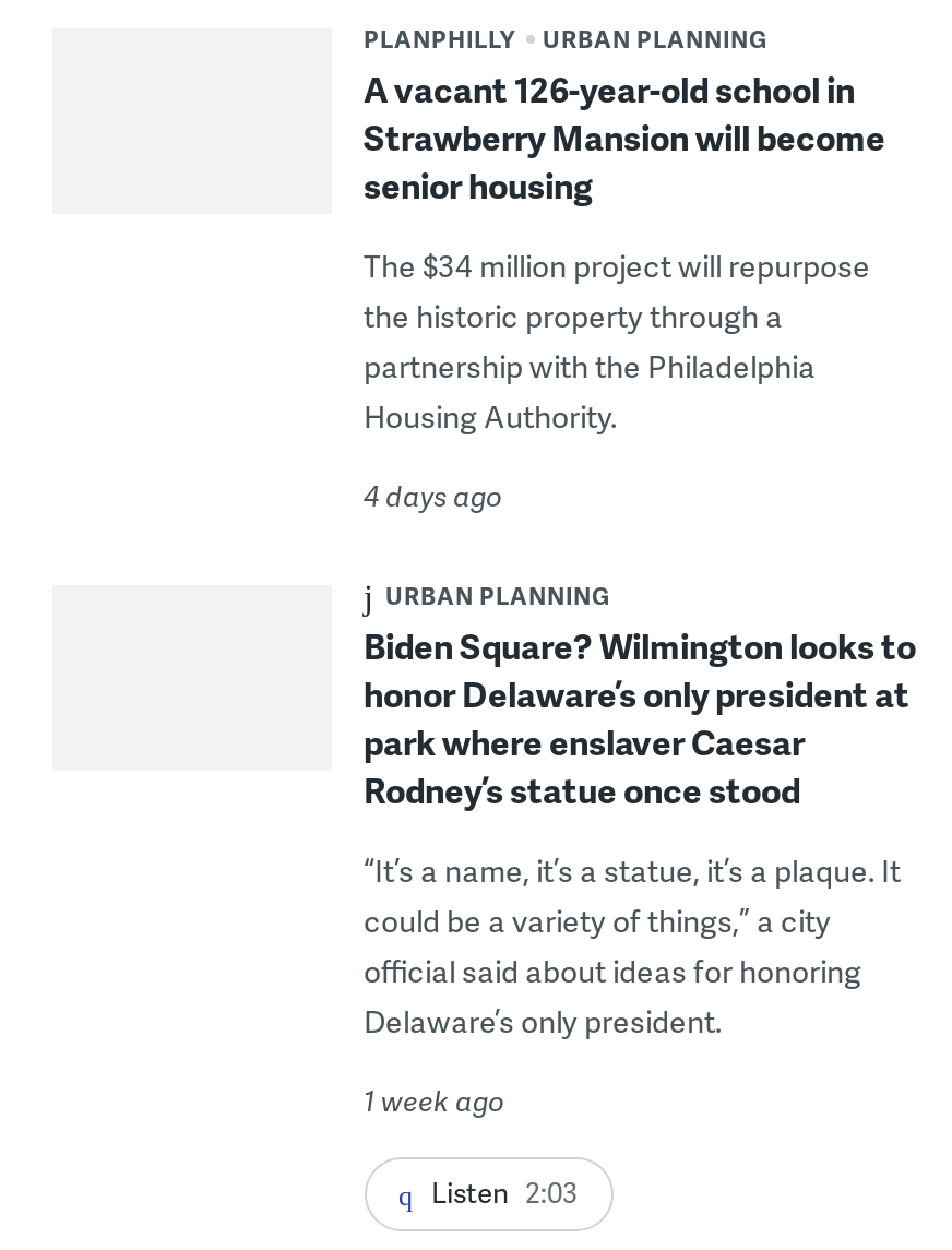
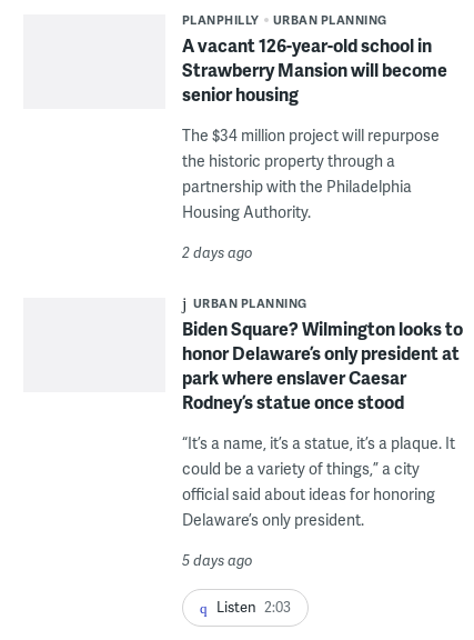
[364,475,503,514] 4 days ago -> [181,242,253,262] 2 days ago
[364,1080,505,1119] 1 week ago -> [181,549,253,569] 5 days ago

